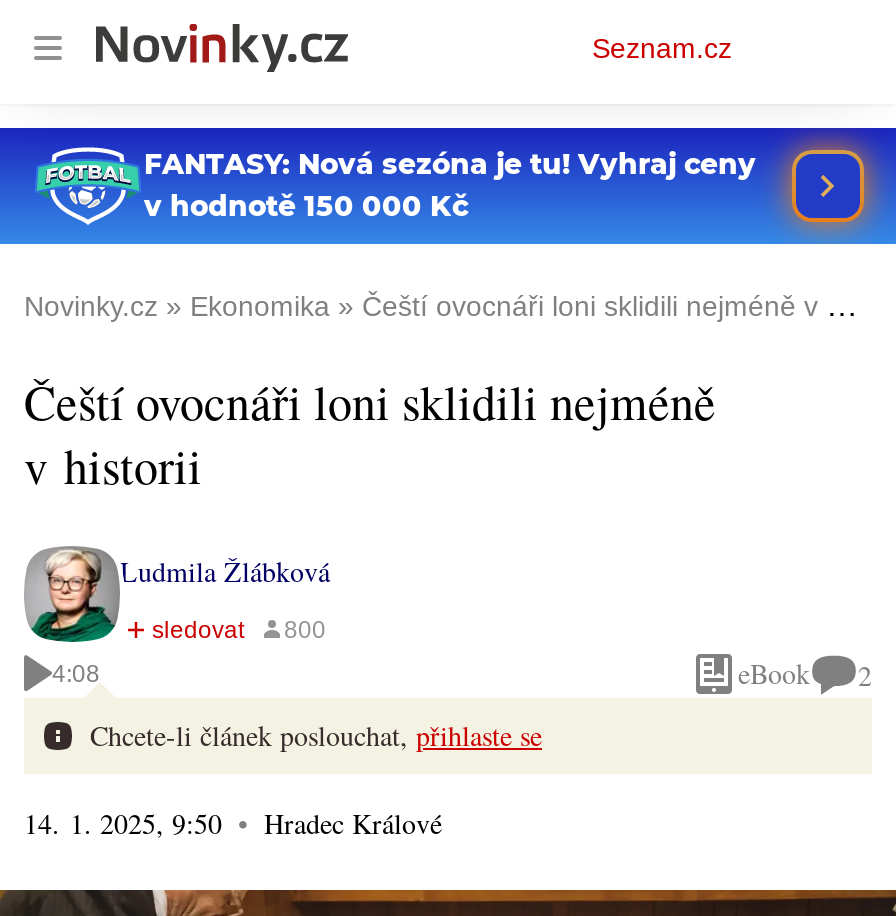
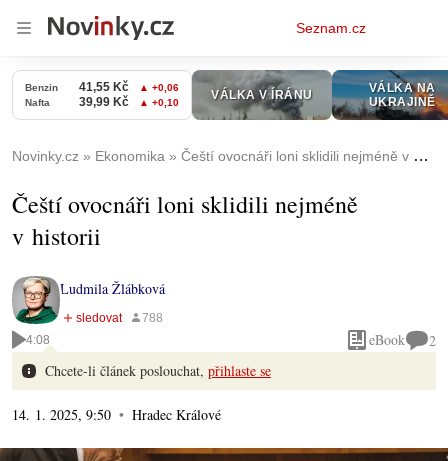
[6,126,890,246] [image] -> [3,68,445,125] [image]

